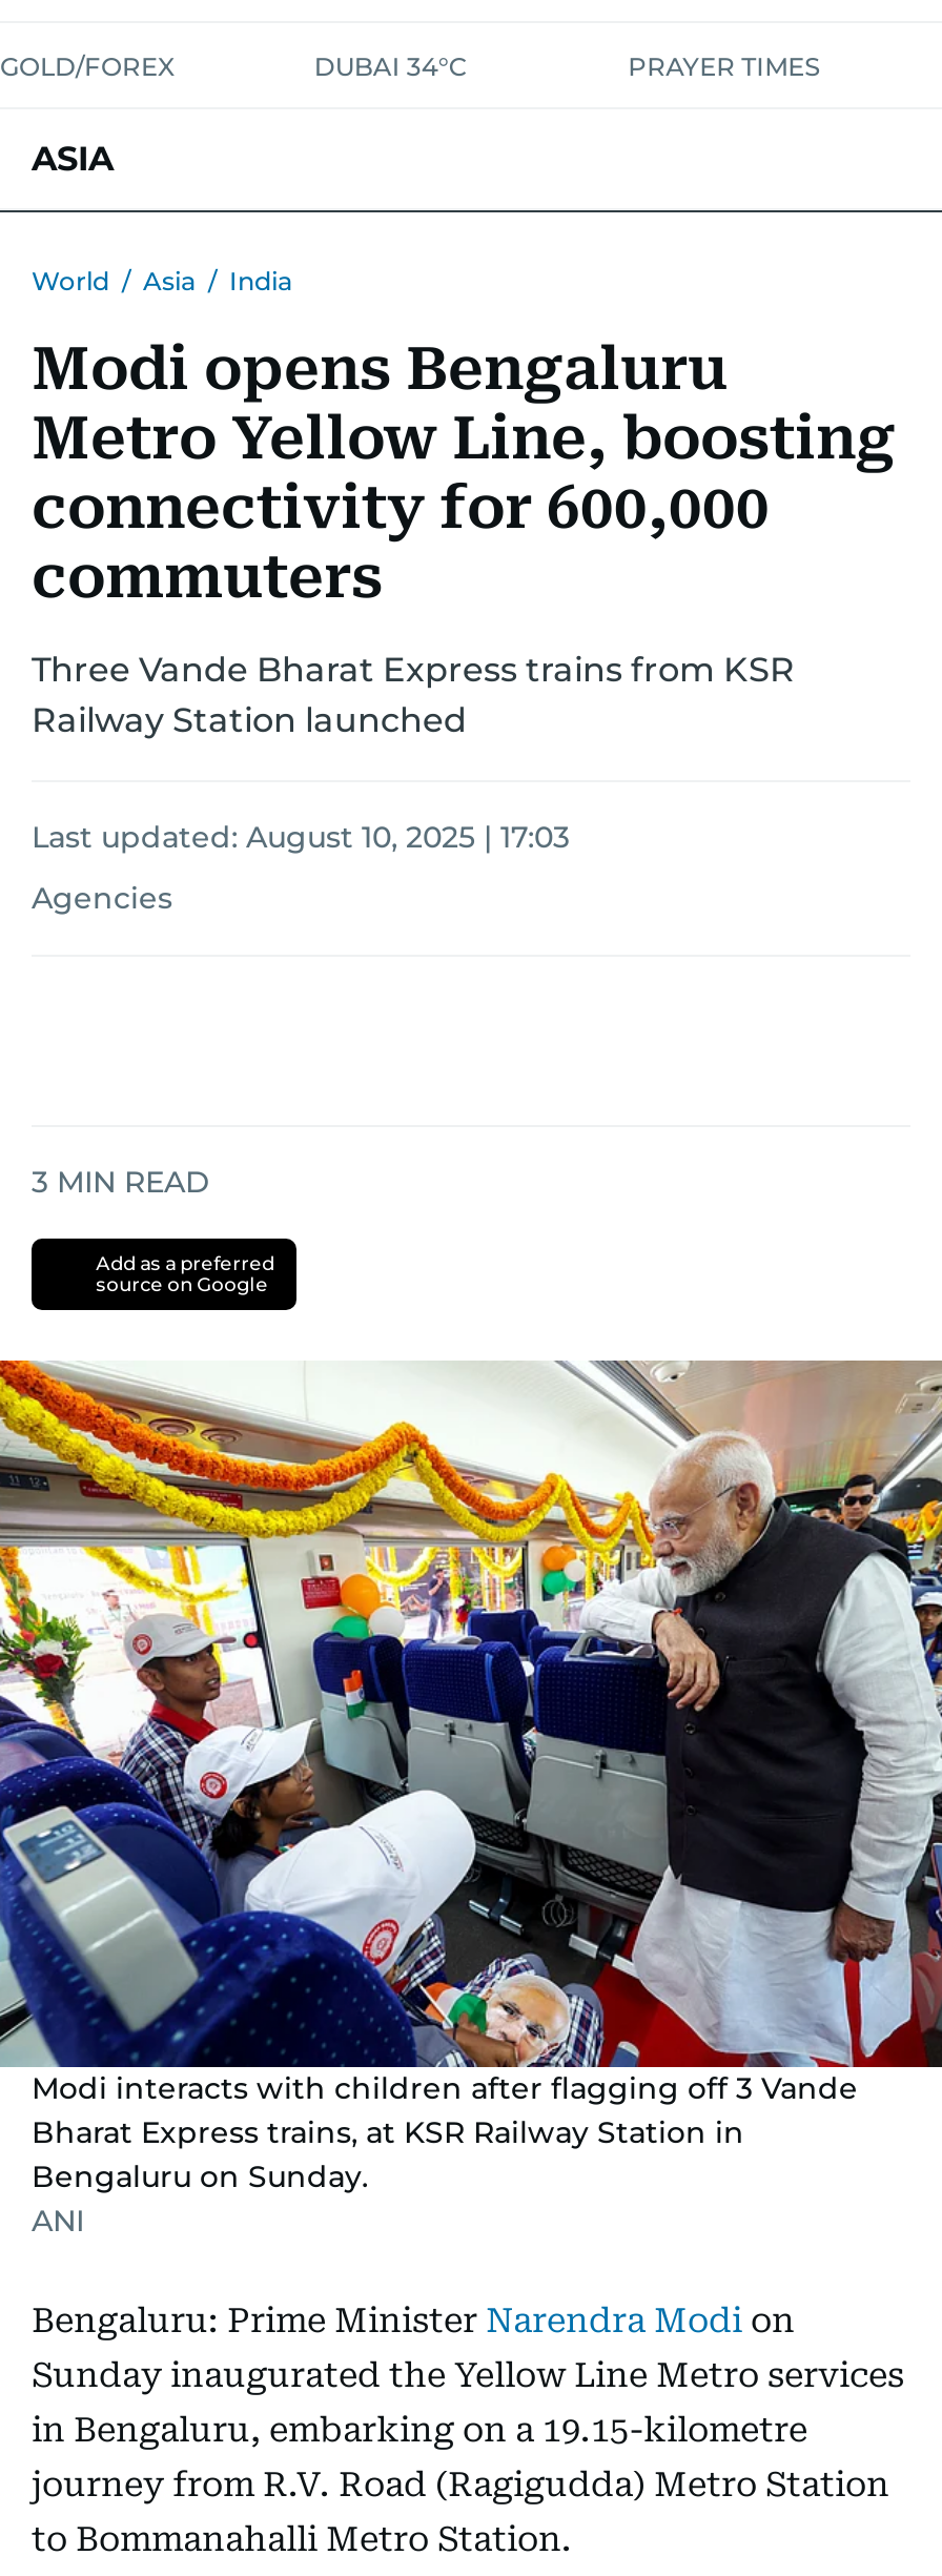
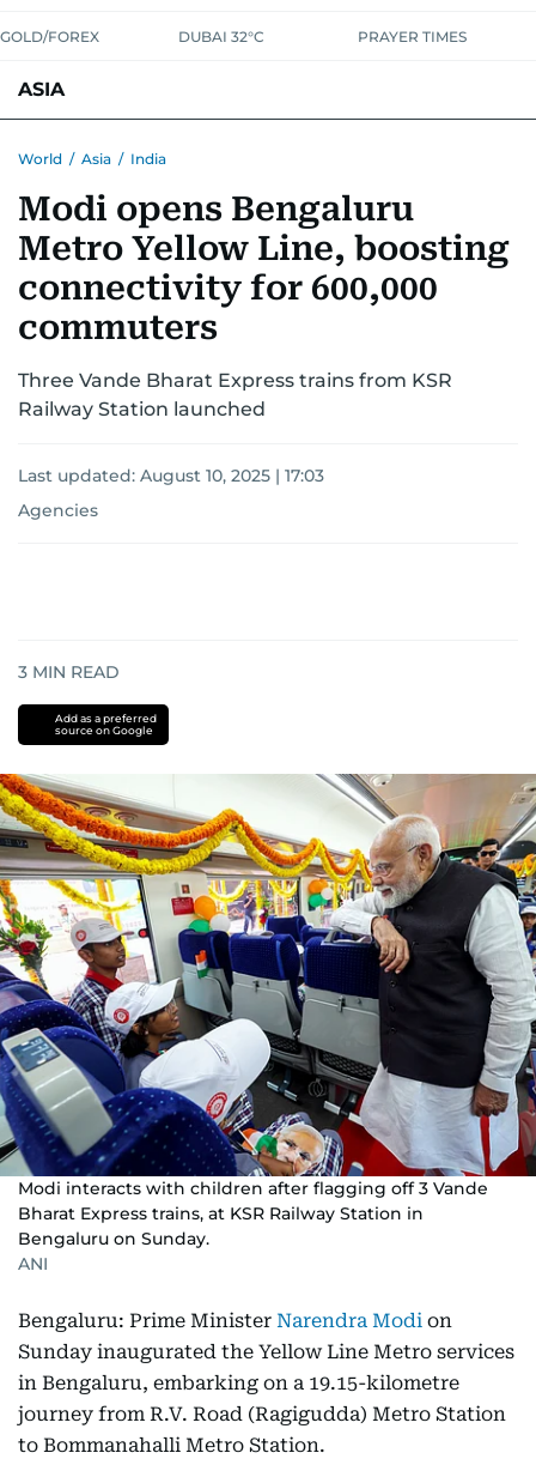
[314,50,467,82] DUBAI 34°C -> [179,28,265,46] DUBAI 32°C

